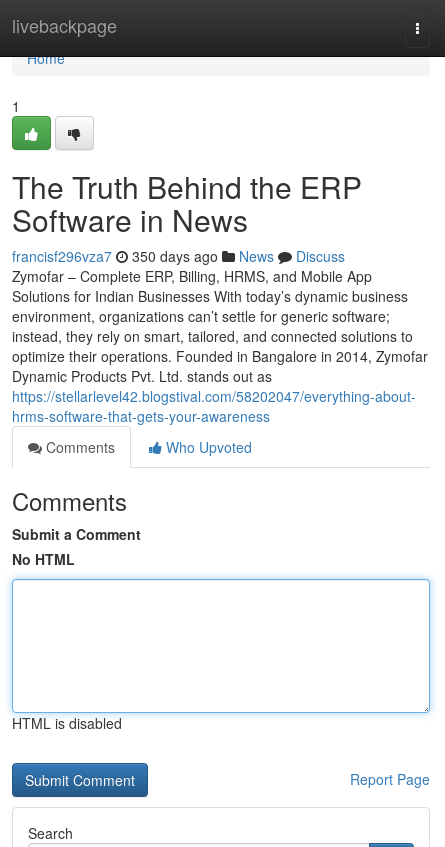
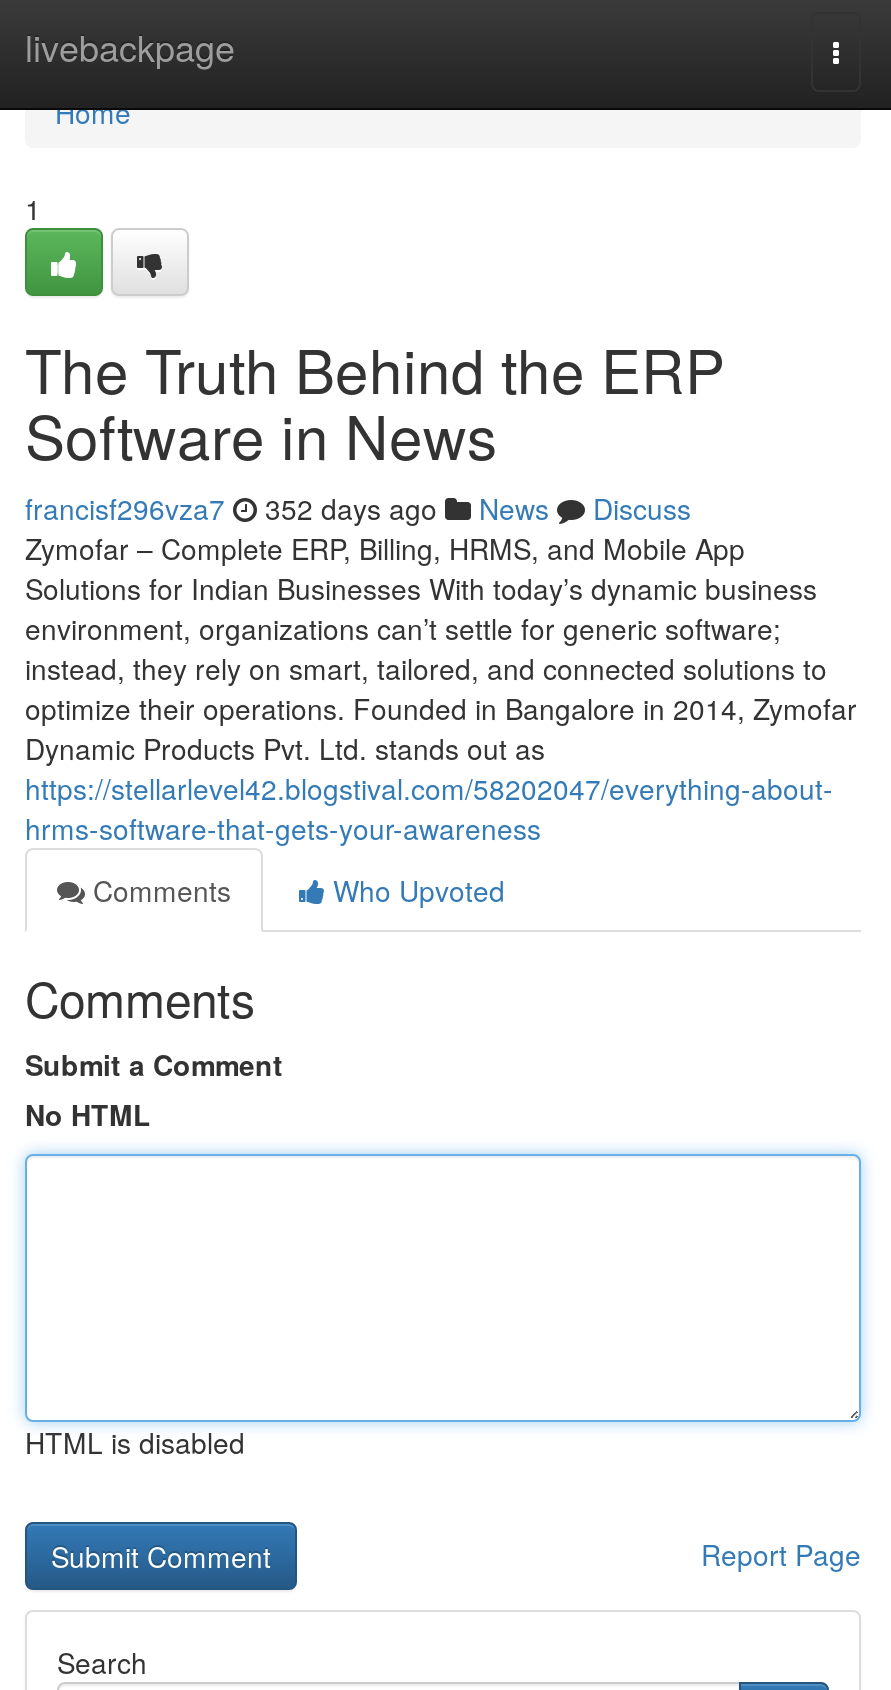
[12,246,345,266] francisf296vza7 350 days ago News Discuss -> [25,488,691,528] francisf296vza7 352 days ago News Discuss

